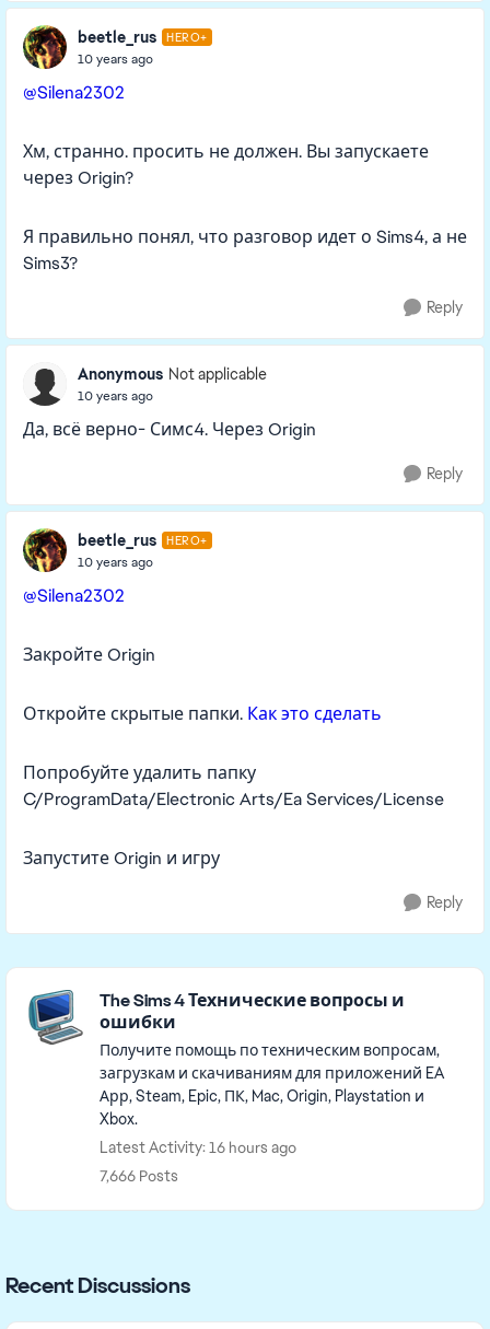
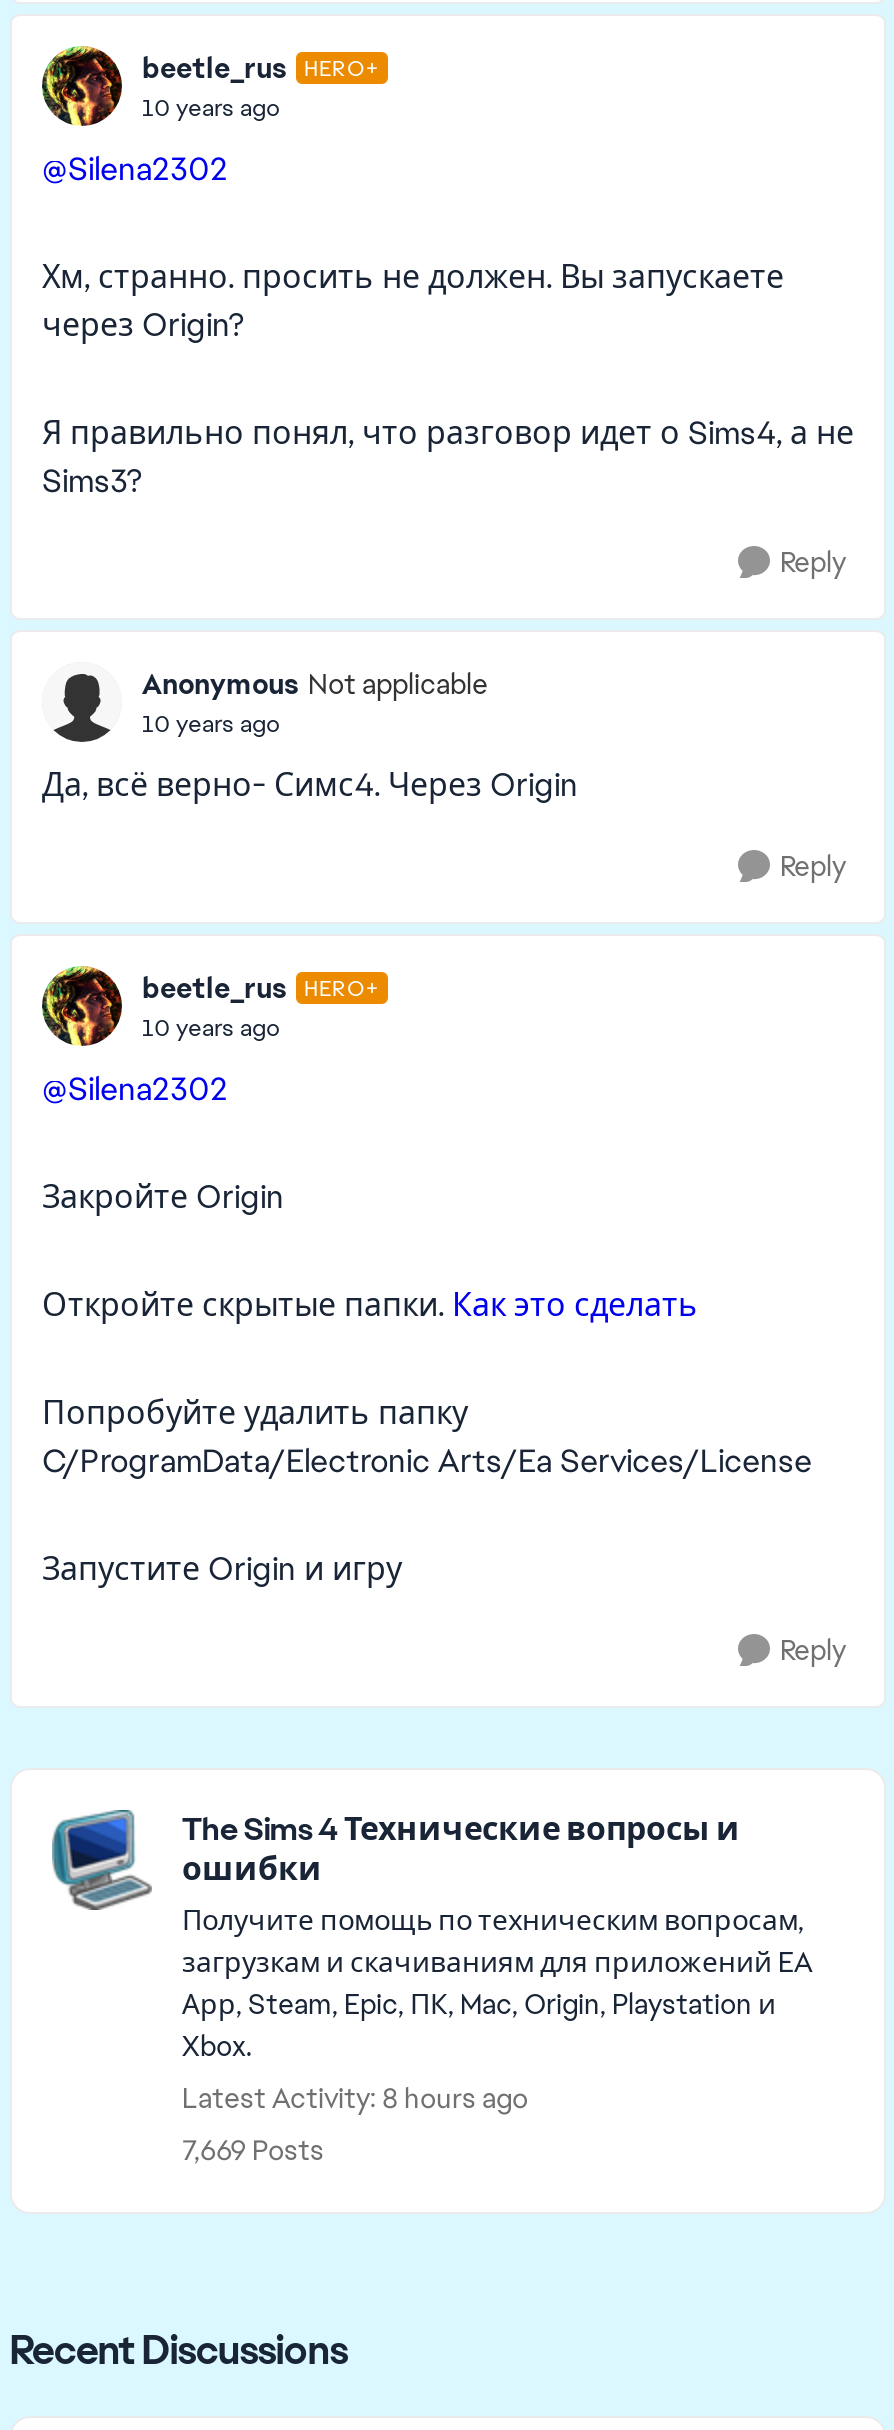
[100,1138,296,1157] Latest Activity: 16 hours ago -> [182,2080,528,2116] Latest Activity: 8 hours ago
[100,1166,178,1186] 7,666 Posts -> [182,2132,324,2168] 7,669 Posts

